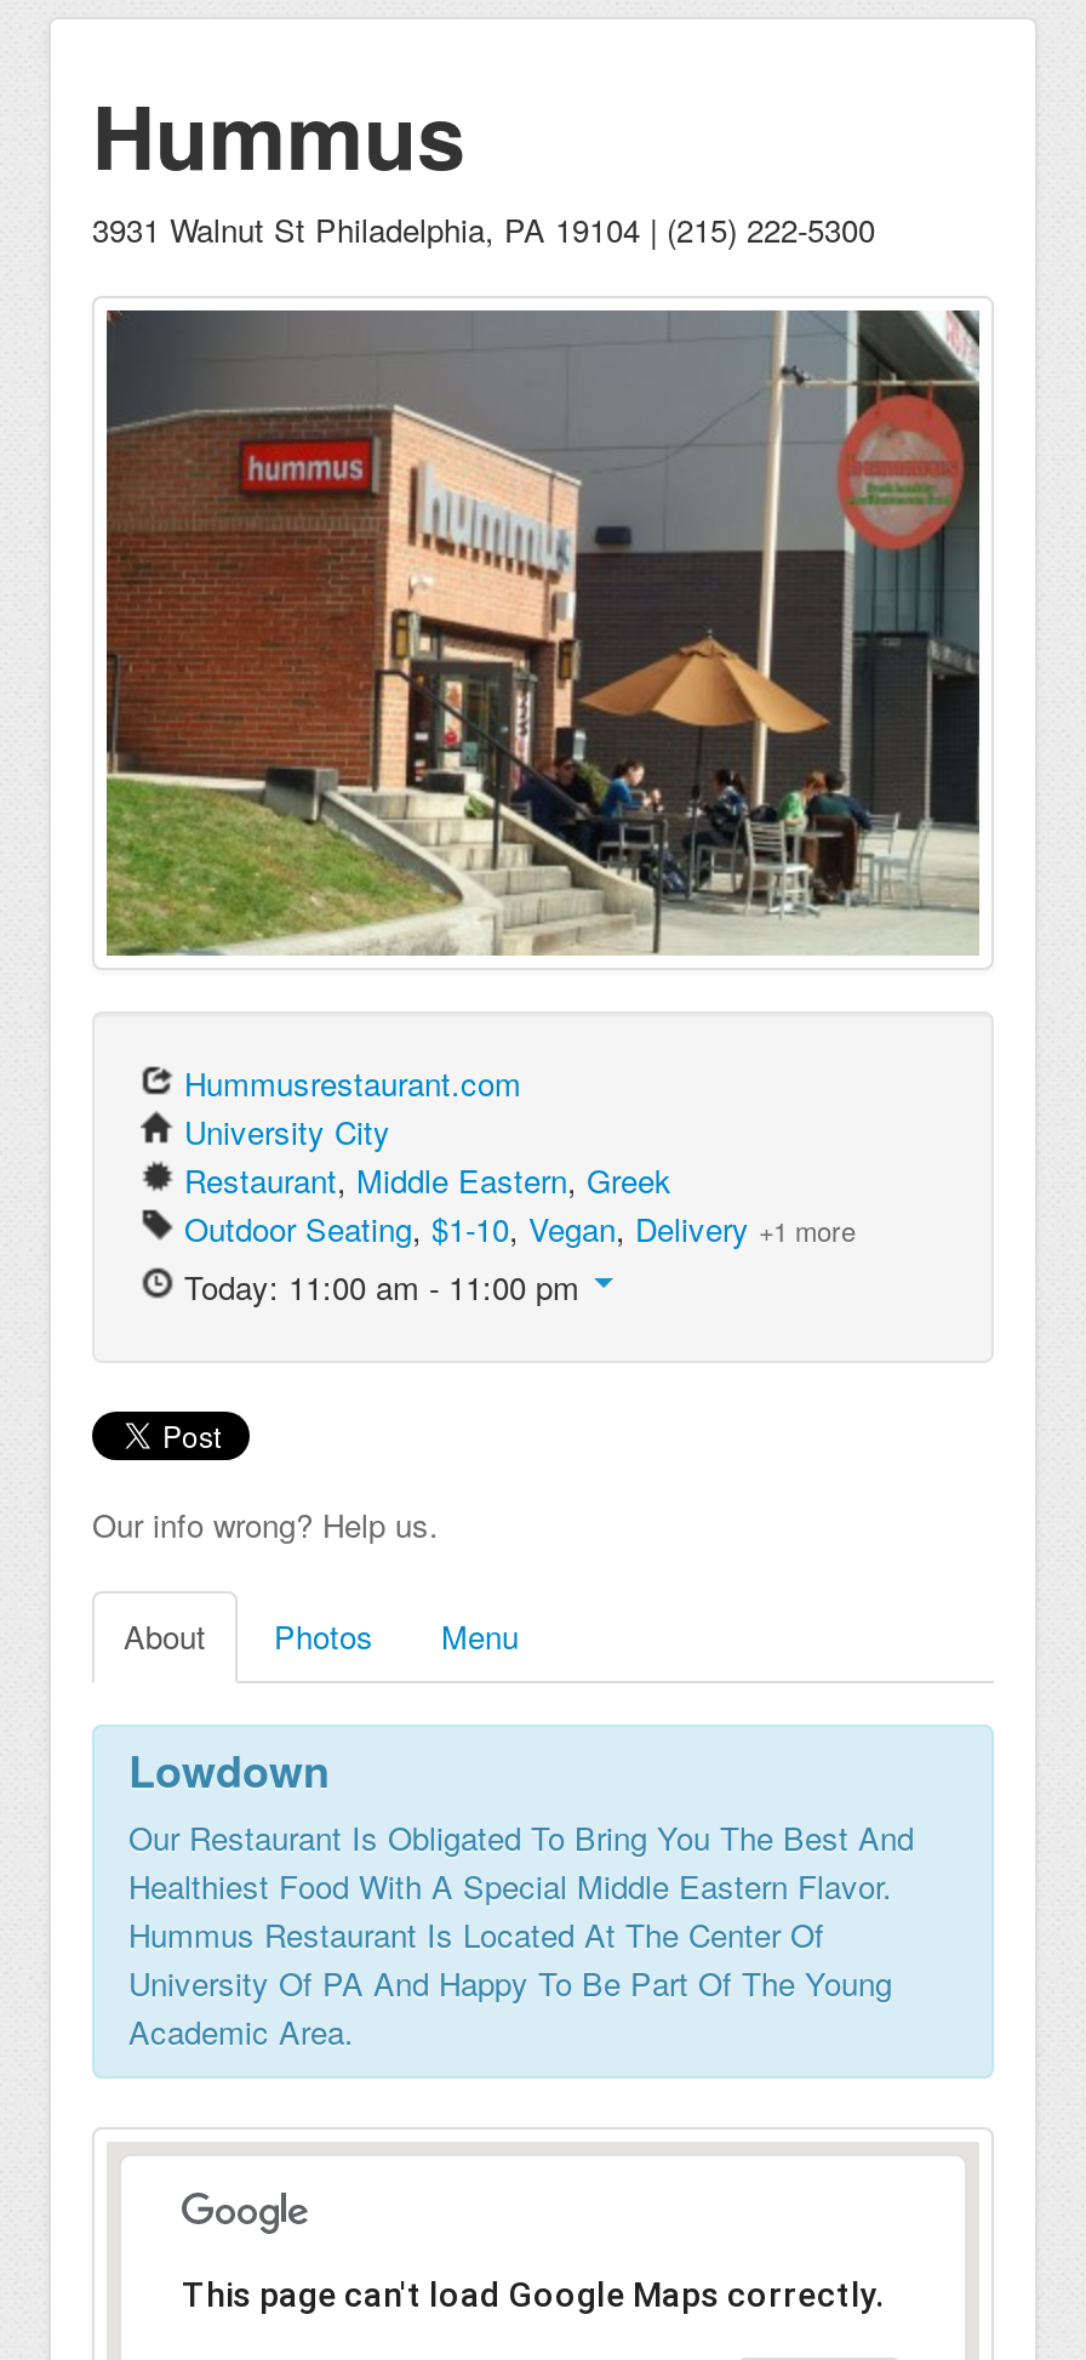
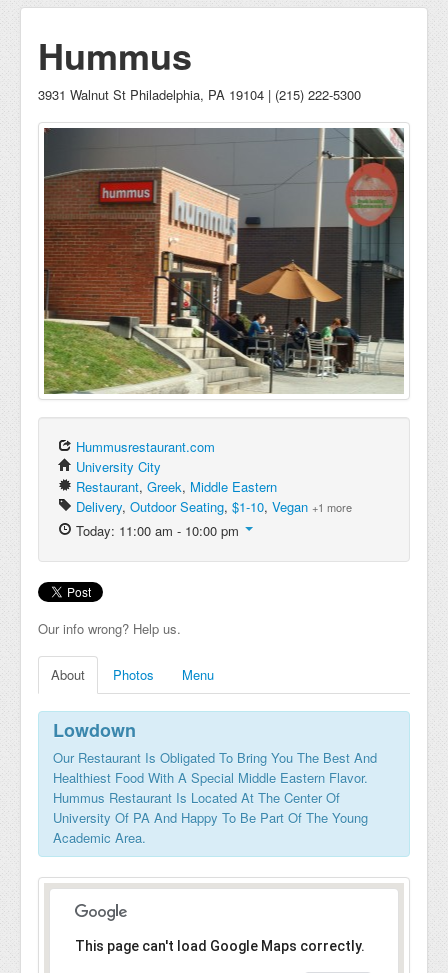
[184,1157,671,1203] Restaurant, Middle Eastern, Greek -> [76,477,277,496] Restaurant, Greek, Middle Eastern
[184,1205,856,1252] Outdoor Seating, $1-10, Vegan, Delivery +1 more -> [76,497,352,516] Delivery, Outdoor Seating, $1-10, Vegan +1 more
[175,1264,589,1310] Today: 11:00 am - 11:00 pm -> [72,521,243,540] Today: 11:00 am - 10:00 pm

